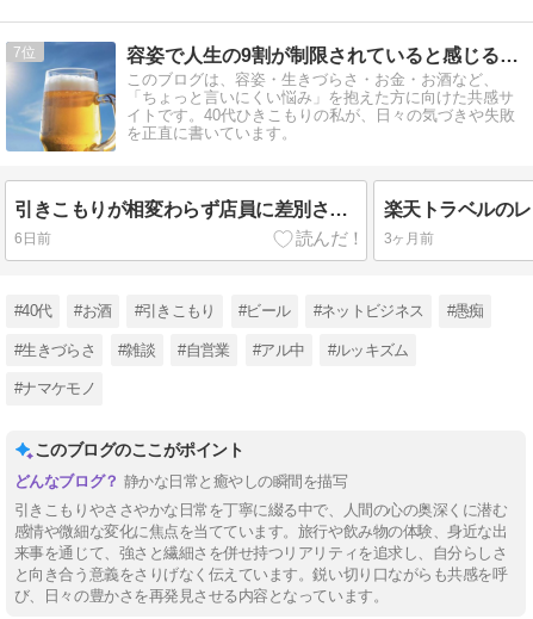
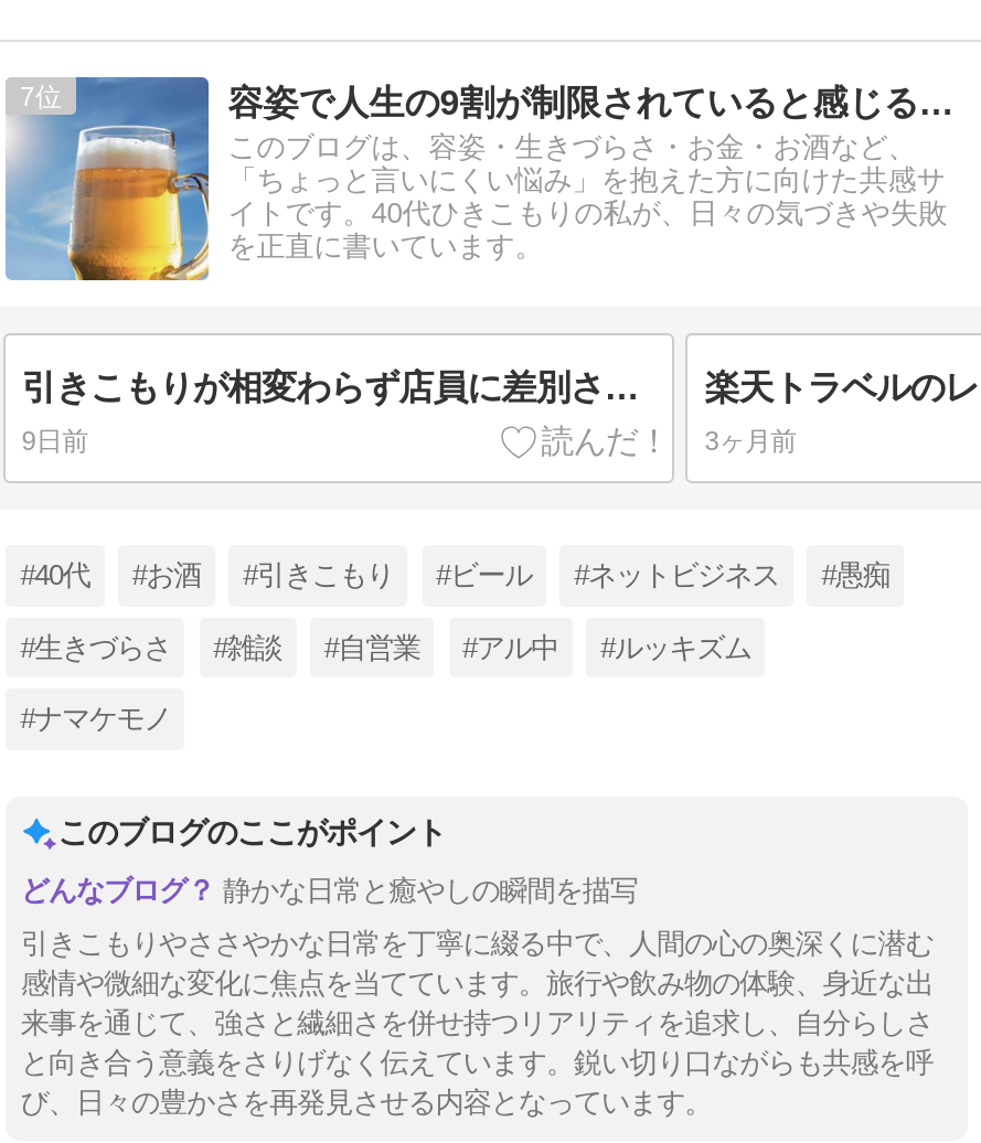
[15,230,50,247] 6日前 -> [22,426,88,457] 9日前

